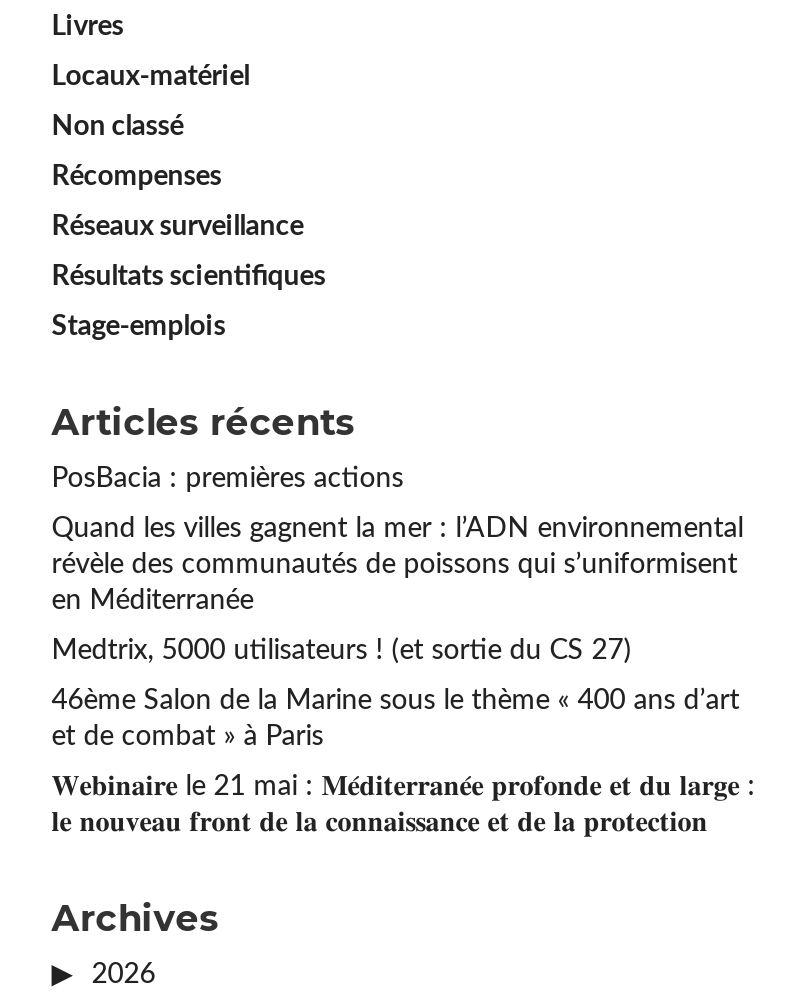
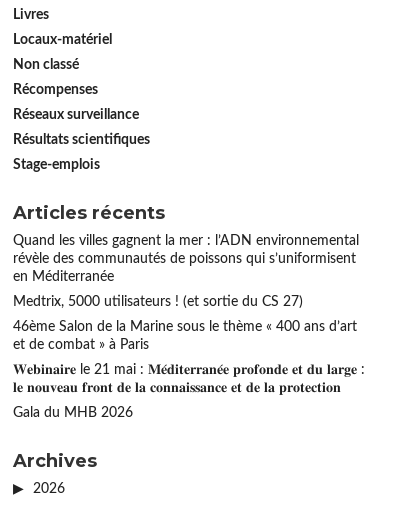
[52,465,404,493] PosBacia : premières actions -> none
moved [52,515,744,751] -> [13,234,359,352]: Quand les villes gagnent la mer : l’ADN environnemental | révèle des communautés de poissons qui s’uniformisent | en Méditerranée | Medtrix, 5000 utilisateurs ! (et sortie du CS 27) | 46ème Salon de la Marine sous le thème « 400 ans d’art | et de combat » à Paris
none -> [13,406,133,420] Gala du MHB 2026

